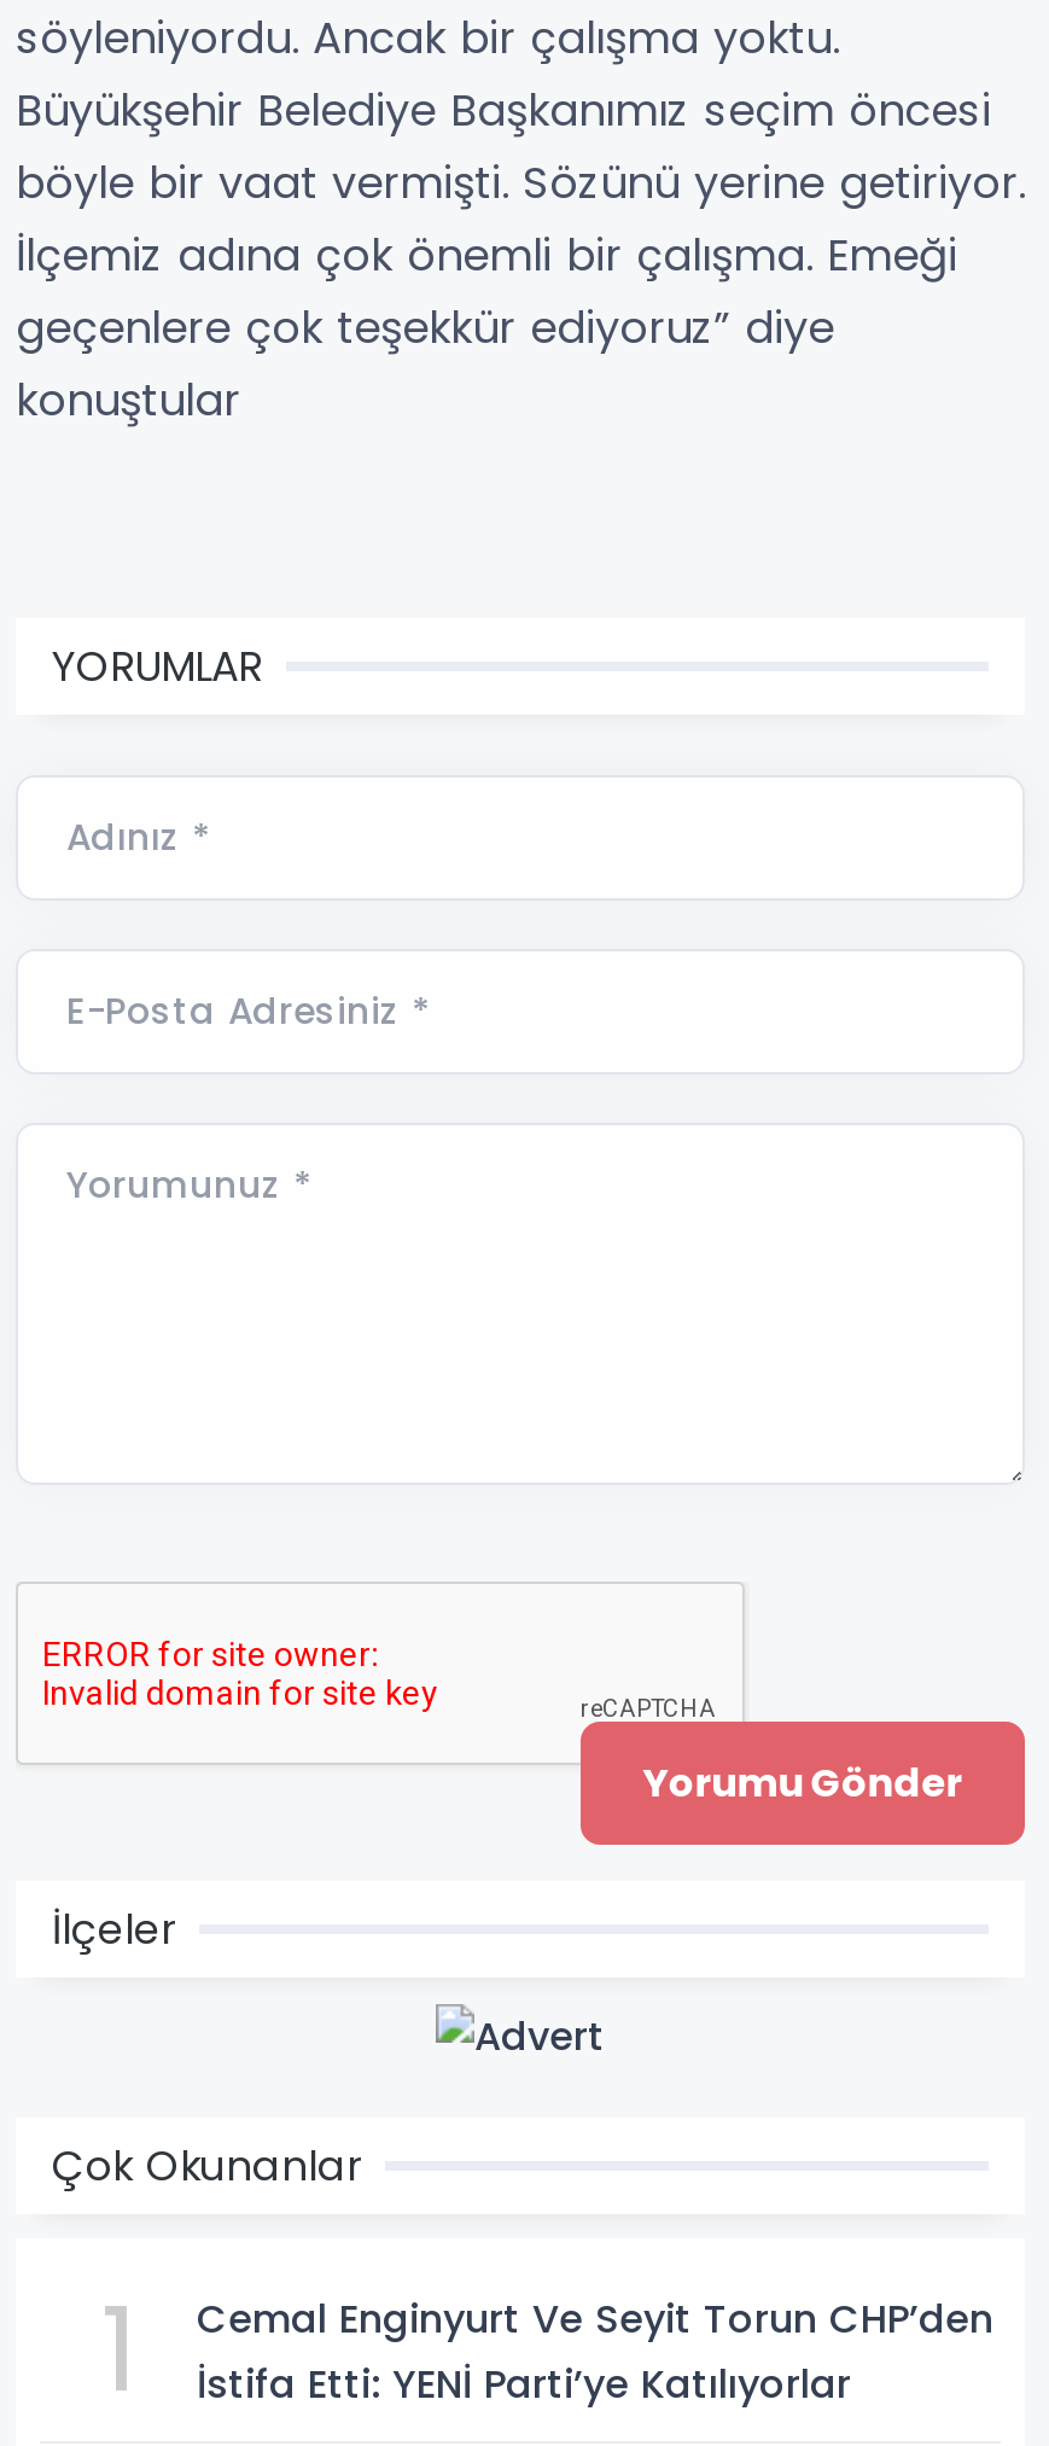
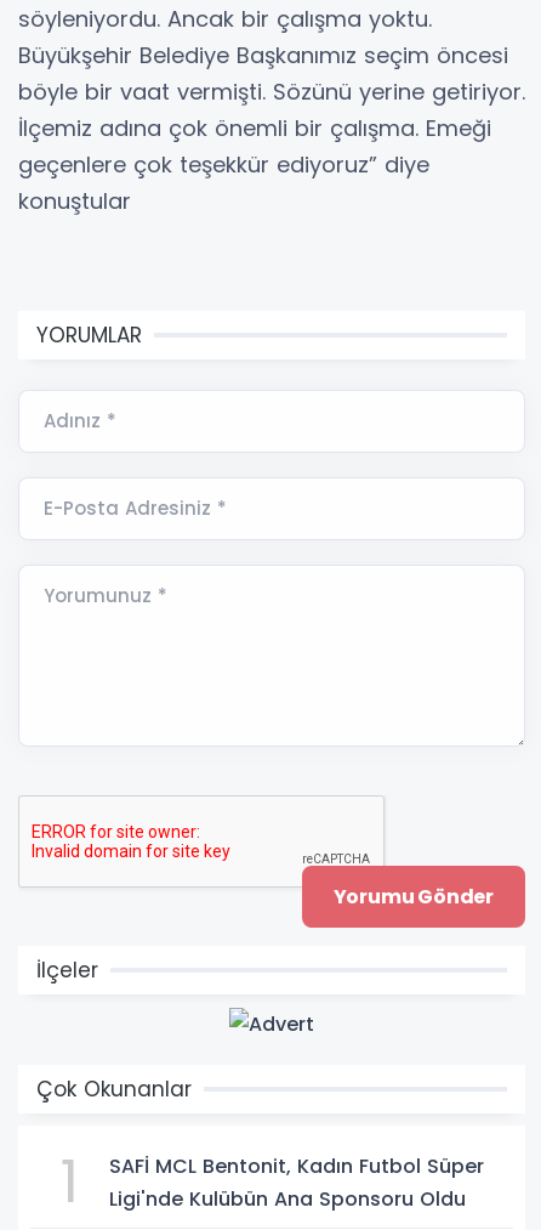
[197,2293,993,2413] Cemal Enginyurt Ve Seyit Torun CHP’den | İstifa Etti: YENİ Parti’ye Katılıyorlar -> [109,1153,484,1214] SAFİ MCL Bentonit, Kadın Futbol Süper | Ligi'nde Kulübün Ana Sponsoru Oldu

